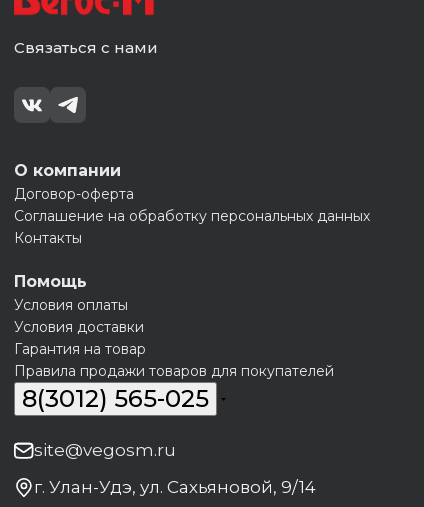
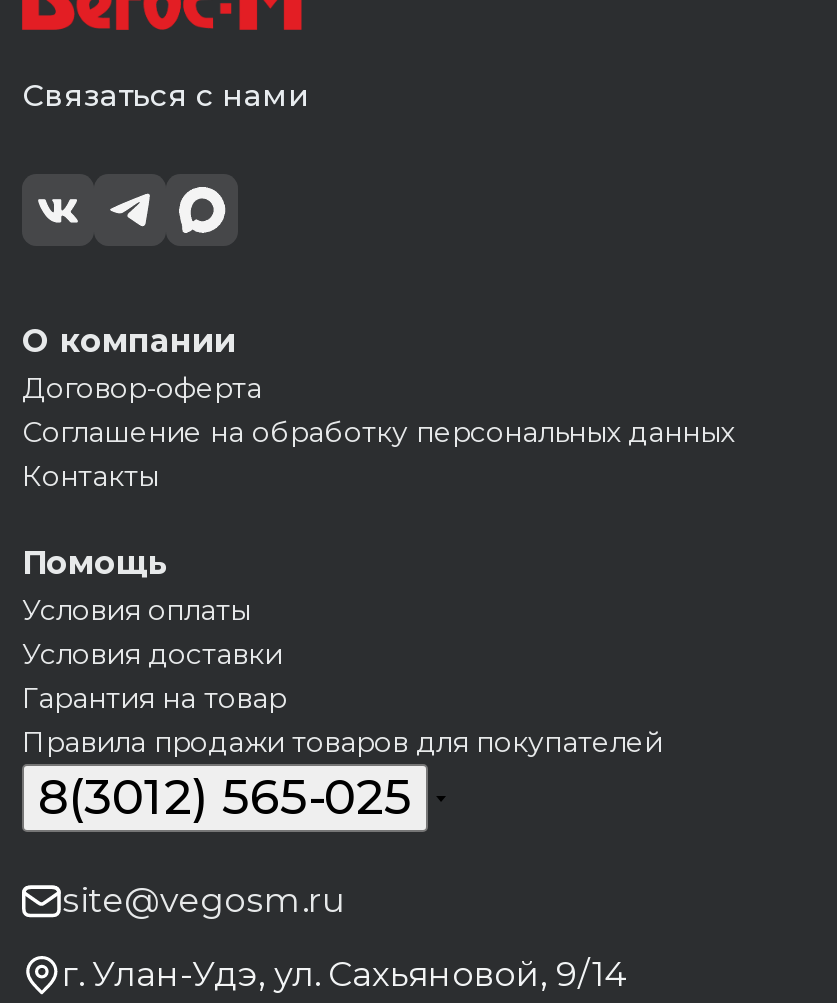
none -> [170,176,236,244] [image]

